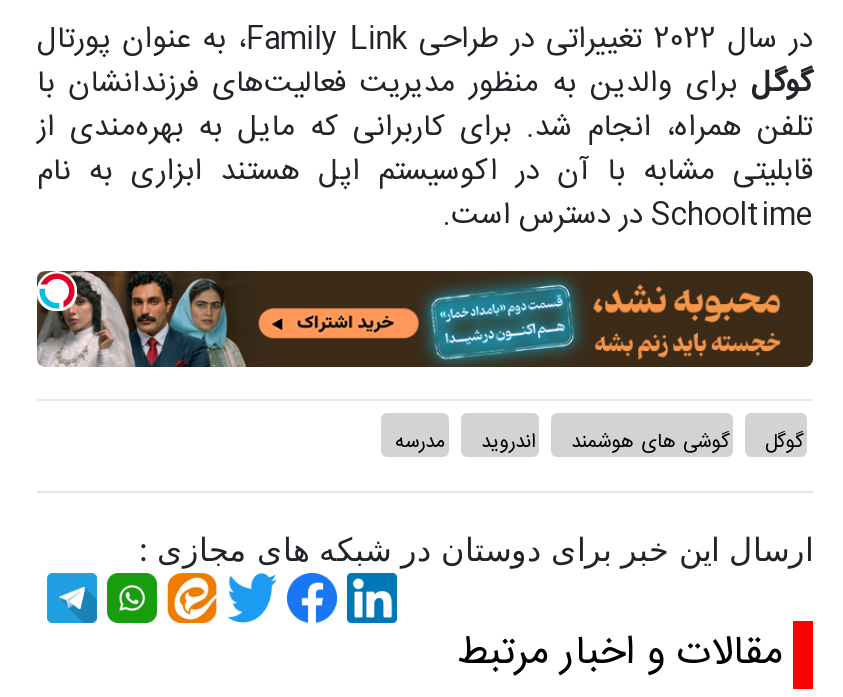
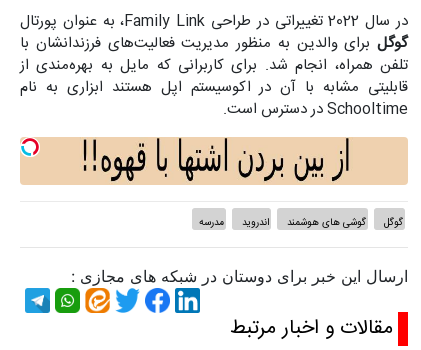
[35,269,815,369] [image] -> [20,137,408,185] [image]

